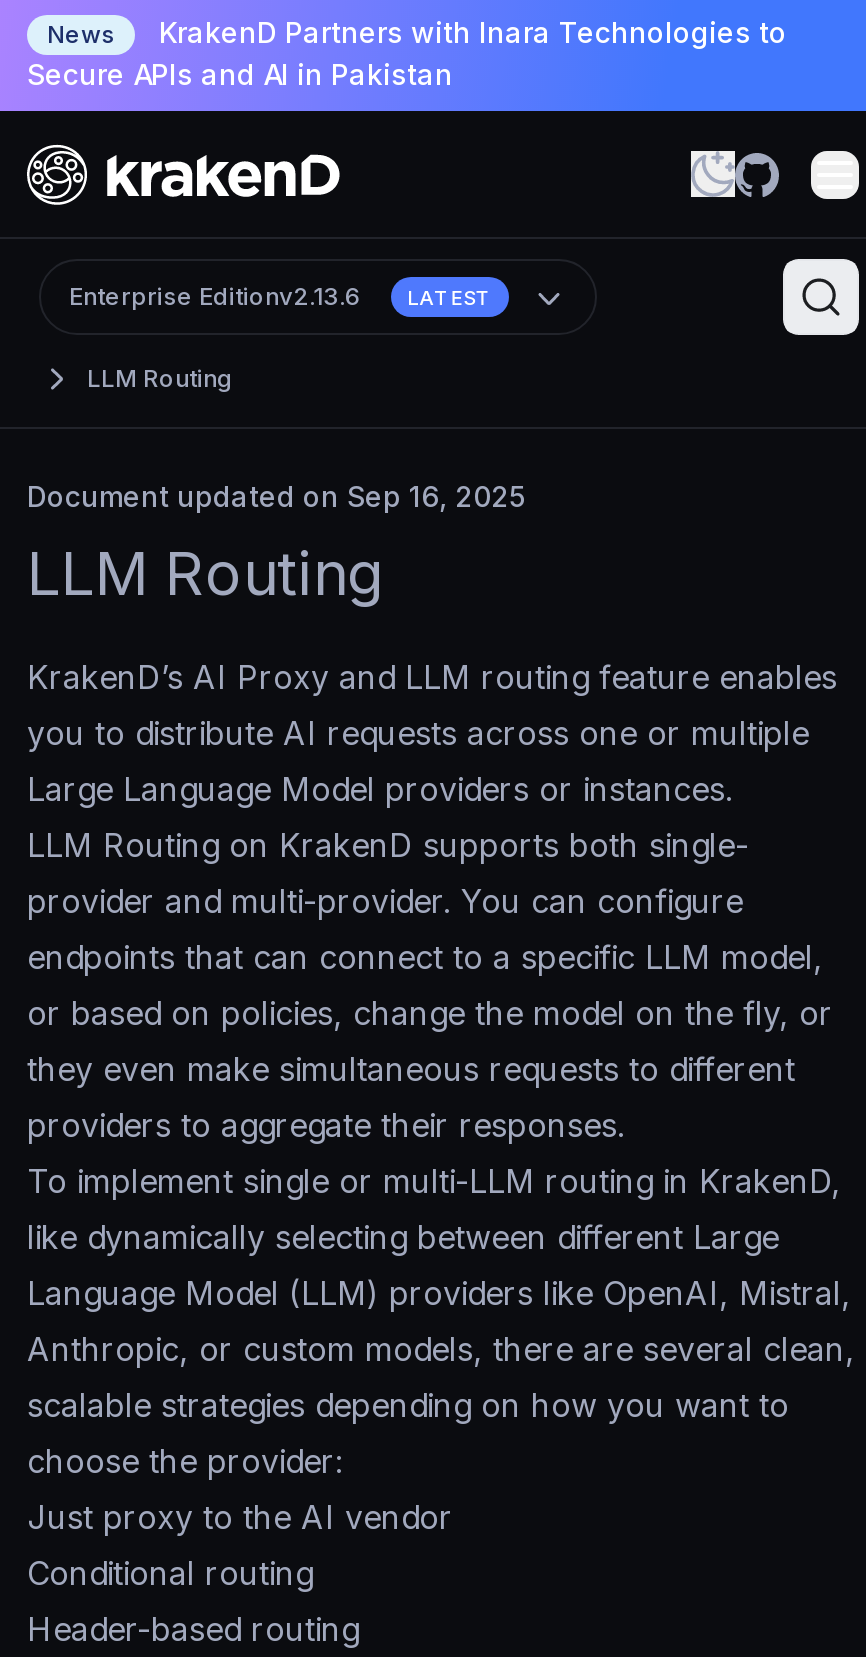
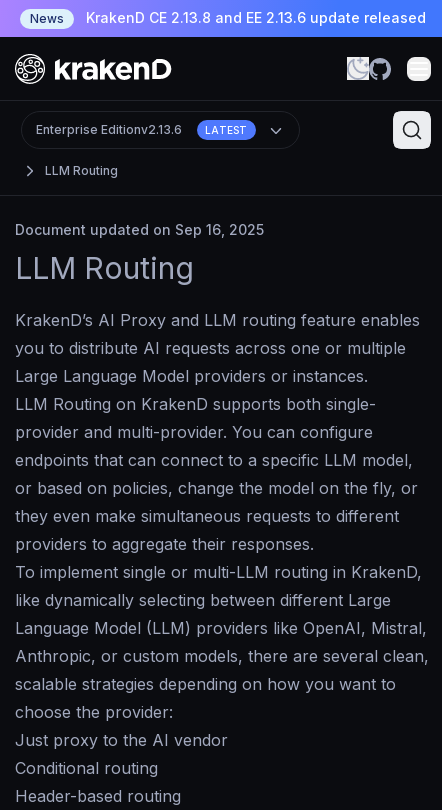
[27,15,787,91] KrakenD Partners with Inara Technologies to | Secure APIs and AI in Pakistan -> [82,9,426,26] KrakenD CE 2.13.8 and EE 2.13.6 update released

